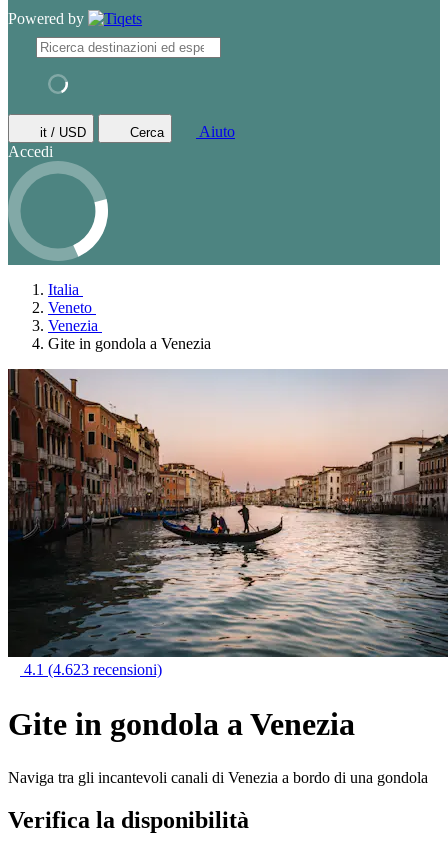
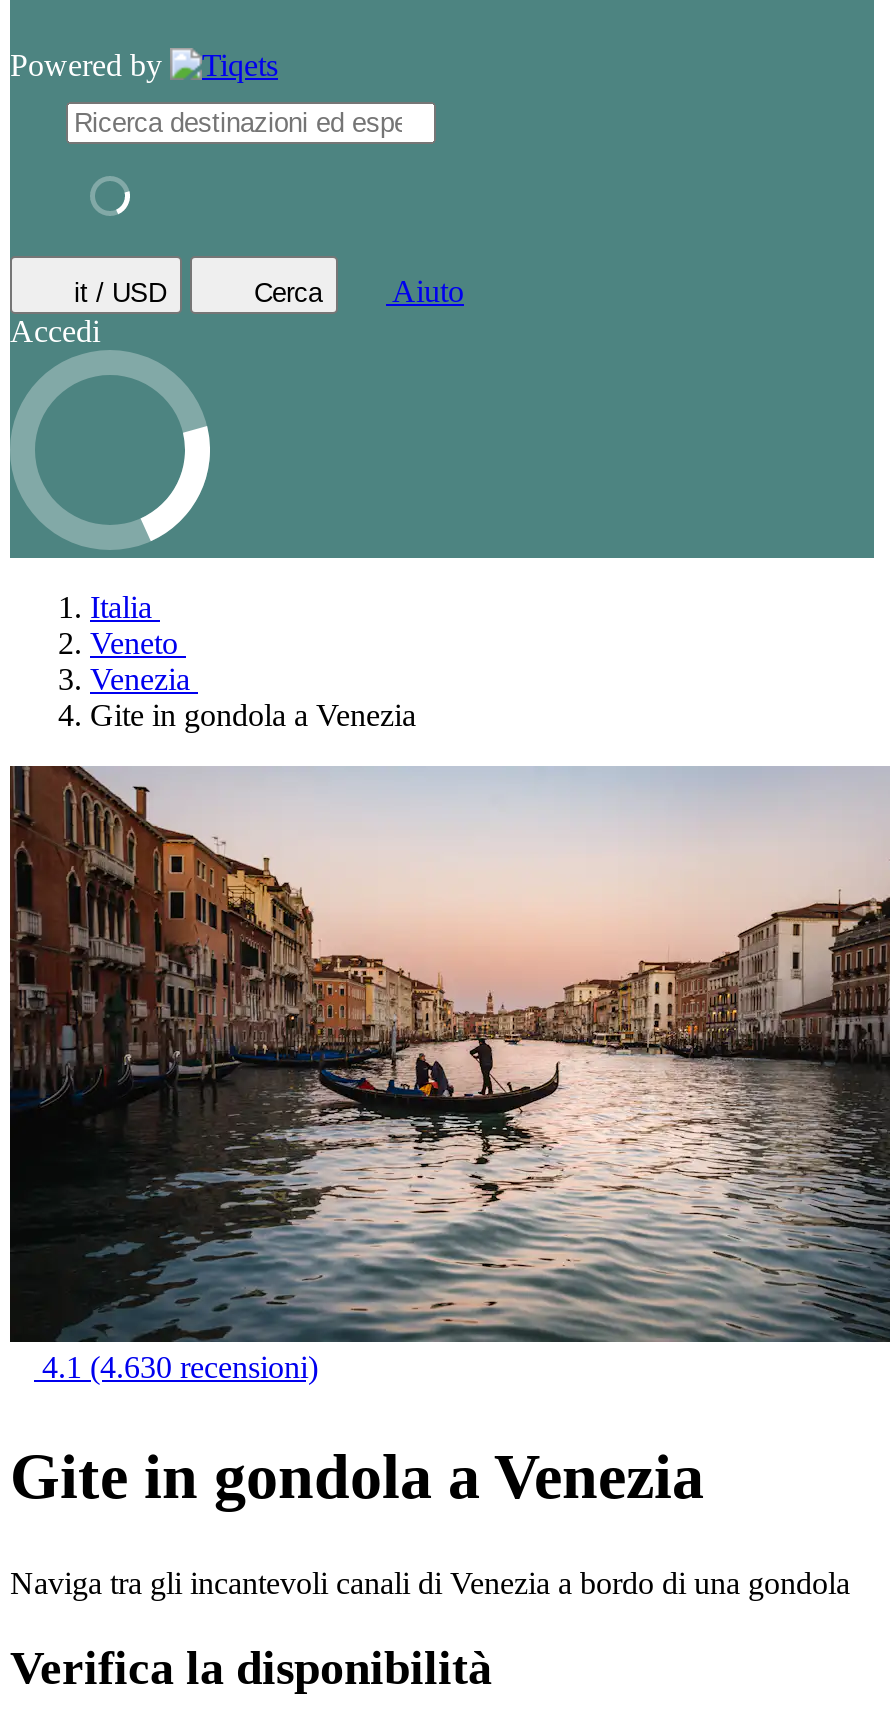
[24,661,162,678] 4.1 (4.623 recensioni) -> [42,1350,318,1384] 4.1 (4.630 recensioni)

